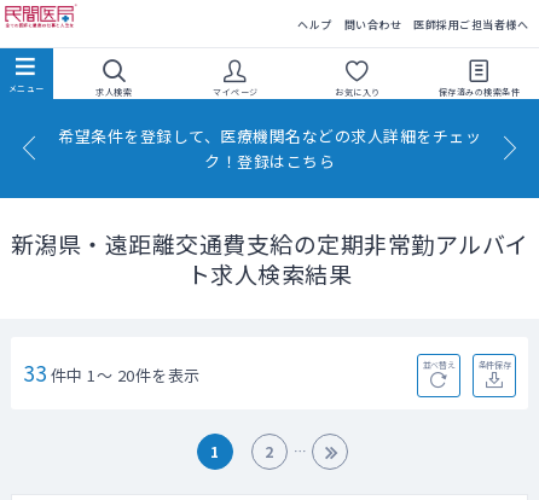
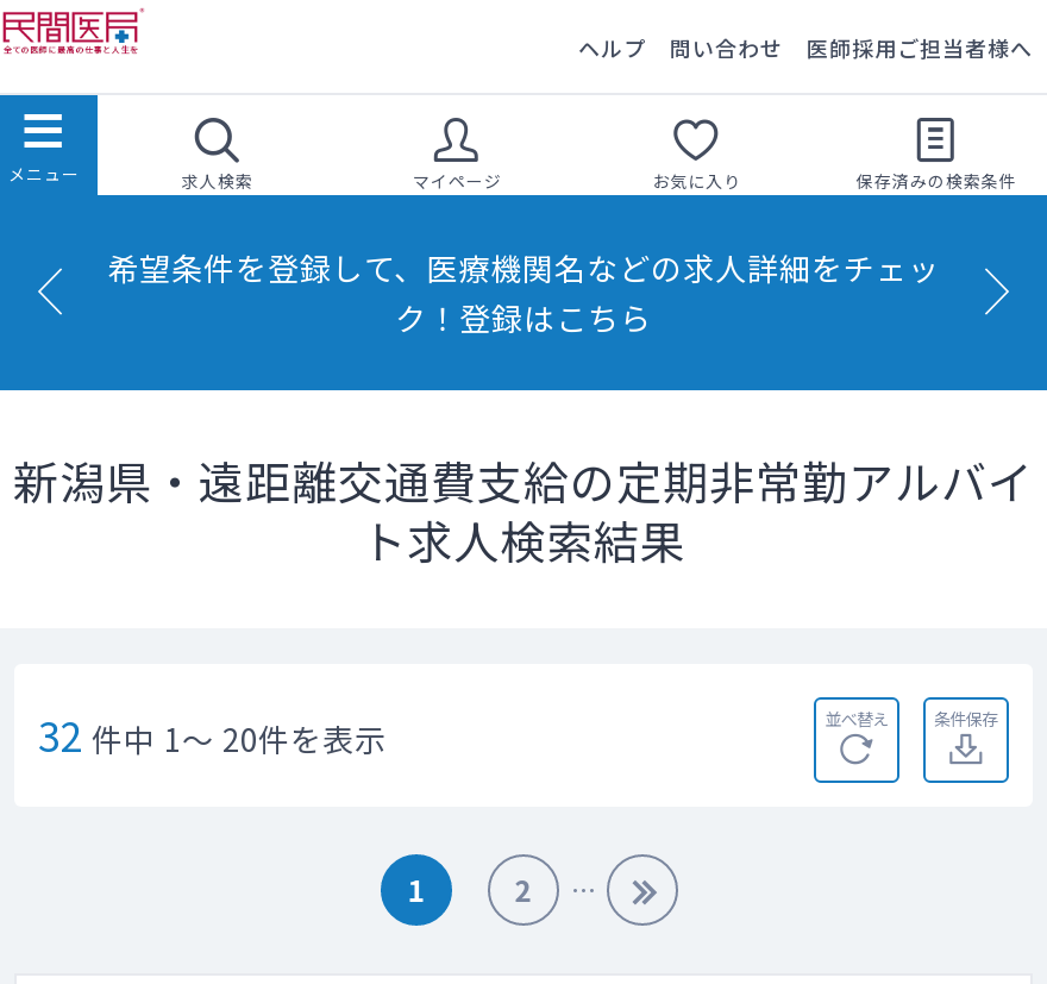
[23,357,200,388] 33件中 1～ 20件を表示 -> [38,704,387,764] 32件中 1～ 20件を表示

